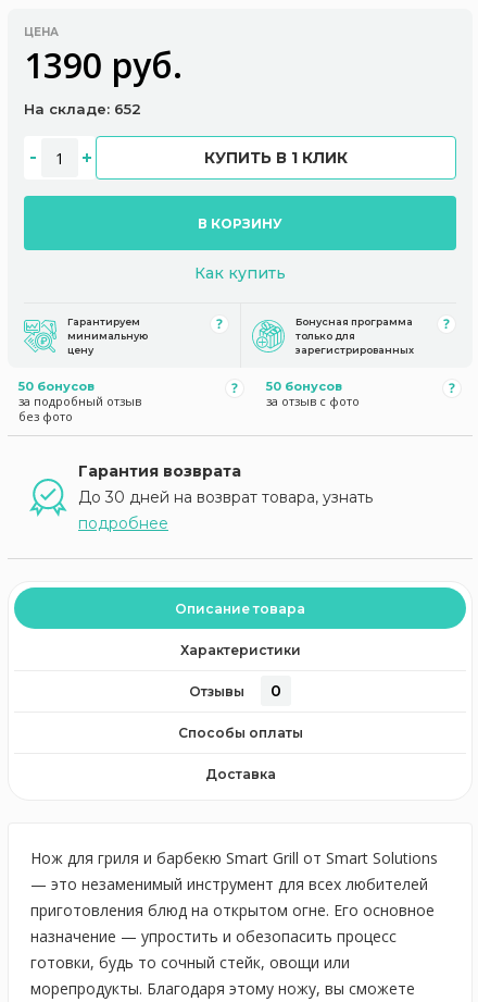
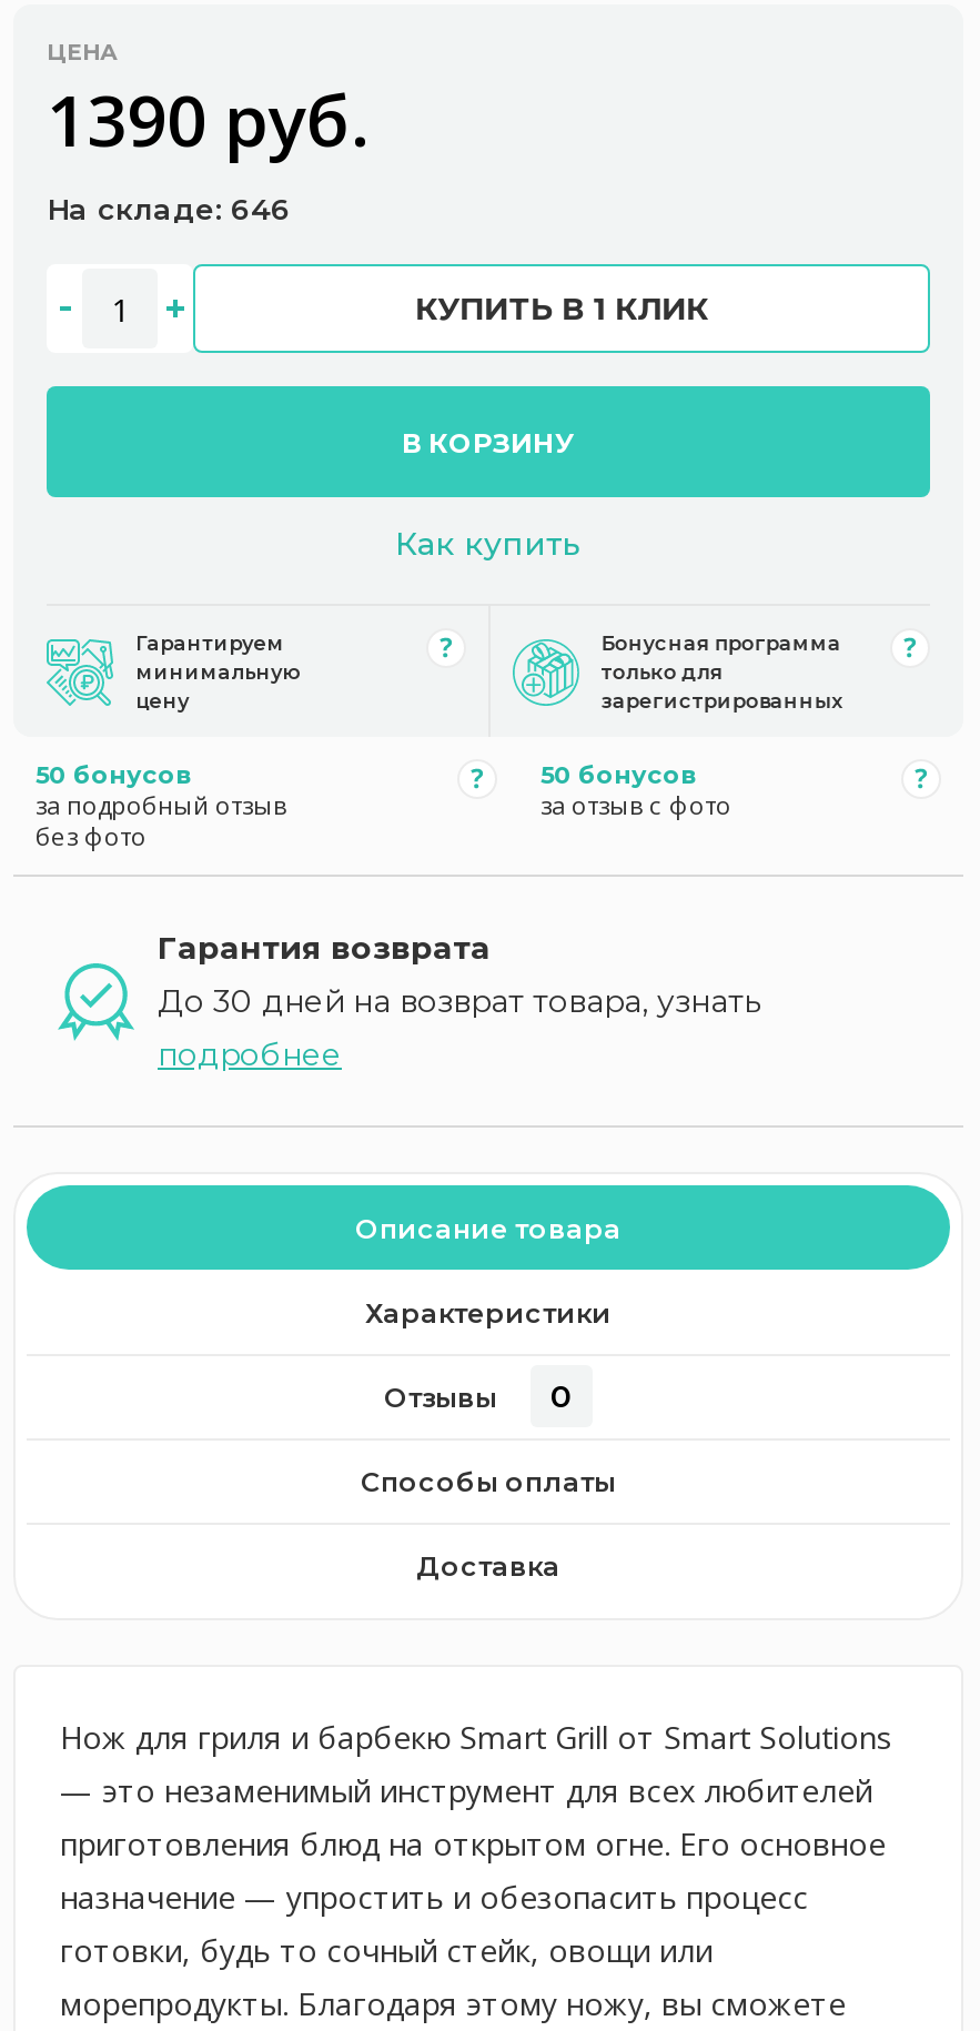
[24,100,141,117] На складе: 652 -> [47,191,291,226] На складе: 646

